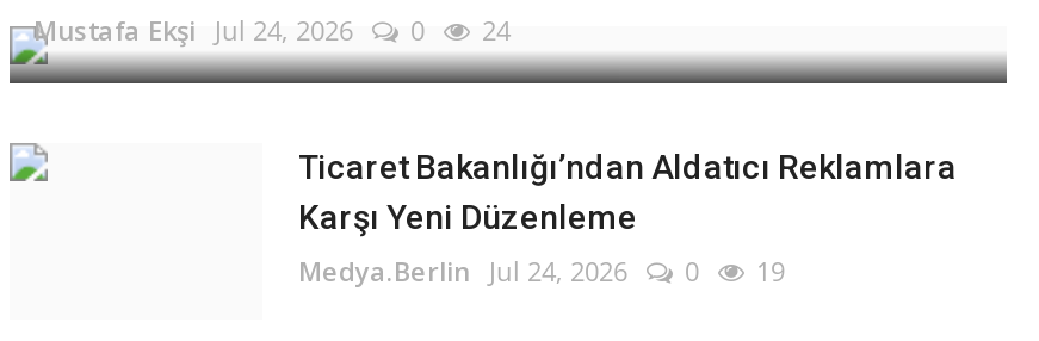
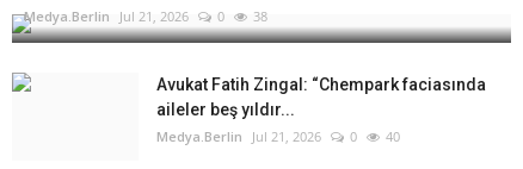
[33,13,353,48] Mustafa Ekşi Jul 24, 2026 -> [24,7,189,25] Medya.Berlin Jul 21, 2026
[482,13,511,48] 24 -> [253,7,267,25] 38
[298,149,957,289] Ticaret Bakanlığı’ndan Aldatıcı Reklamlara | Karşı Yeni Düzenleme | Medya.Berlin Jul 24, 2026 -> [156,75,486,146] Avukat Fatih Zingal: “Chempark faciasında | aileler beş yıldır... | Medya.Berlin Jul 21, 2026
[756,253,785,289] 19 -> [386,128,400,146] 40

